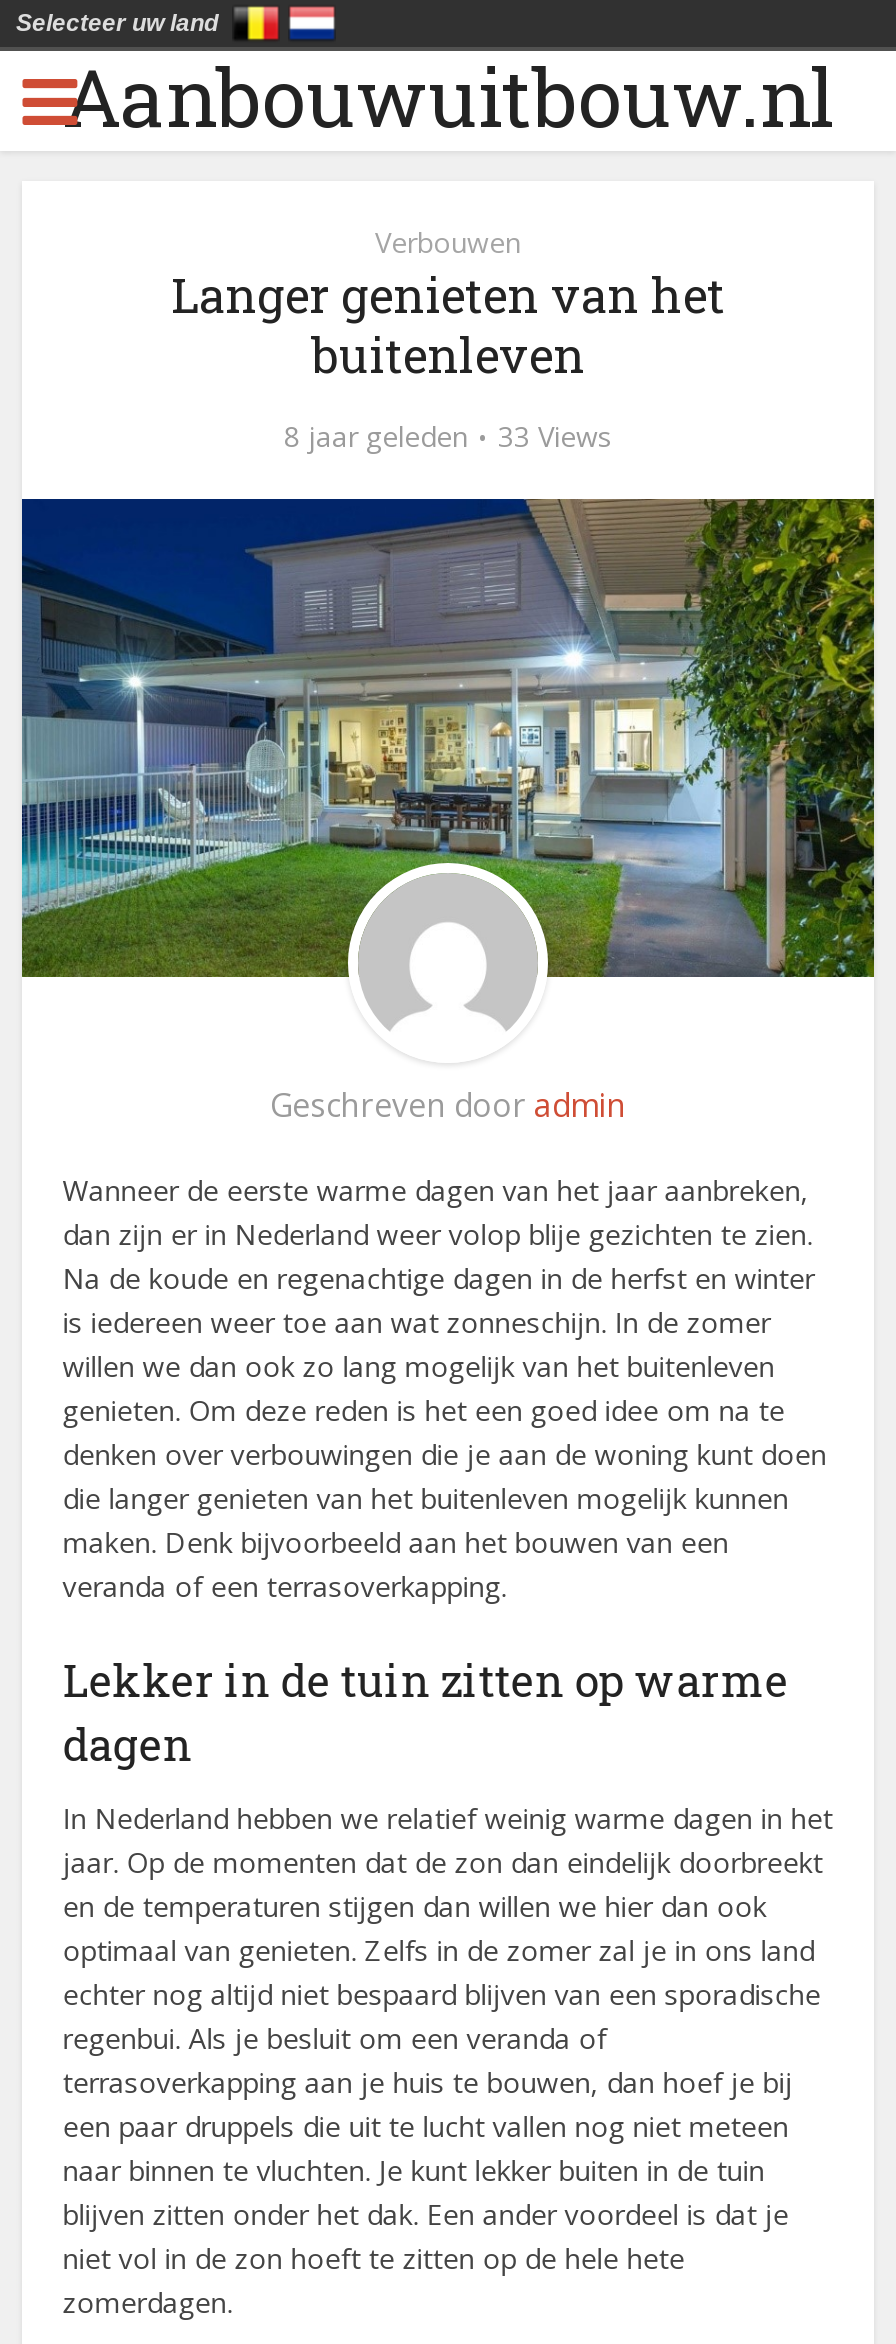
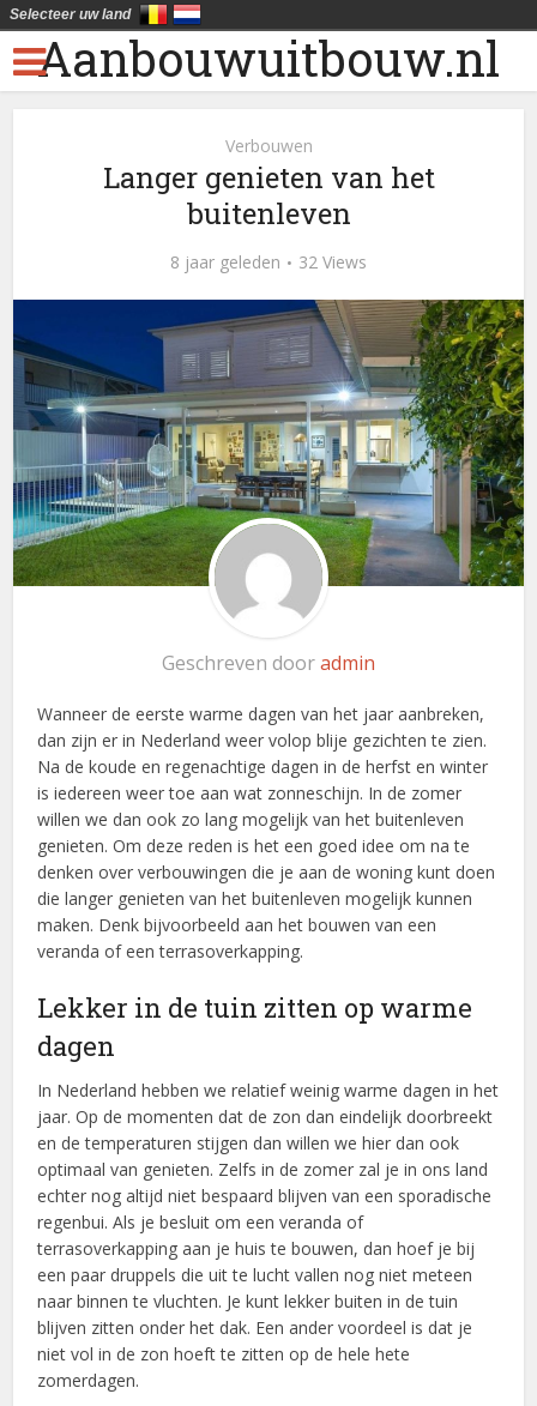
[284,417,612,455] 8 jaar geleden 33 Views -> [170,251,367,273] 8 jaar geleden 32 Views

